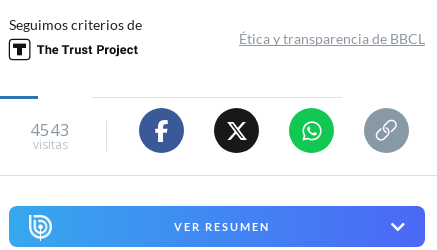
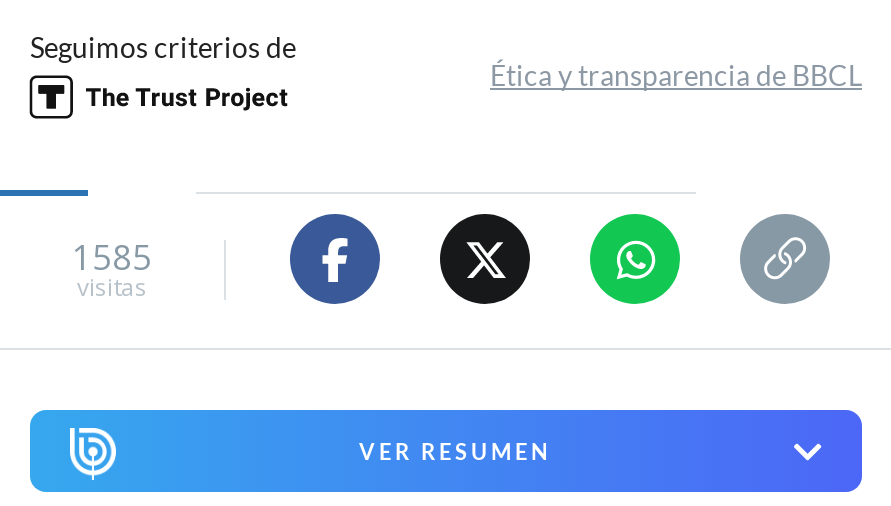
[30,118,70,141] 4543 -> [72,234,152,280] 1585

